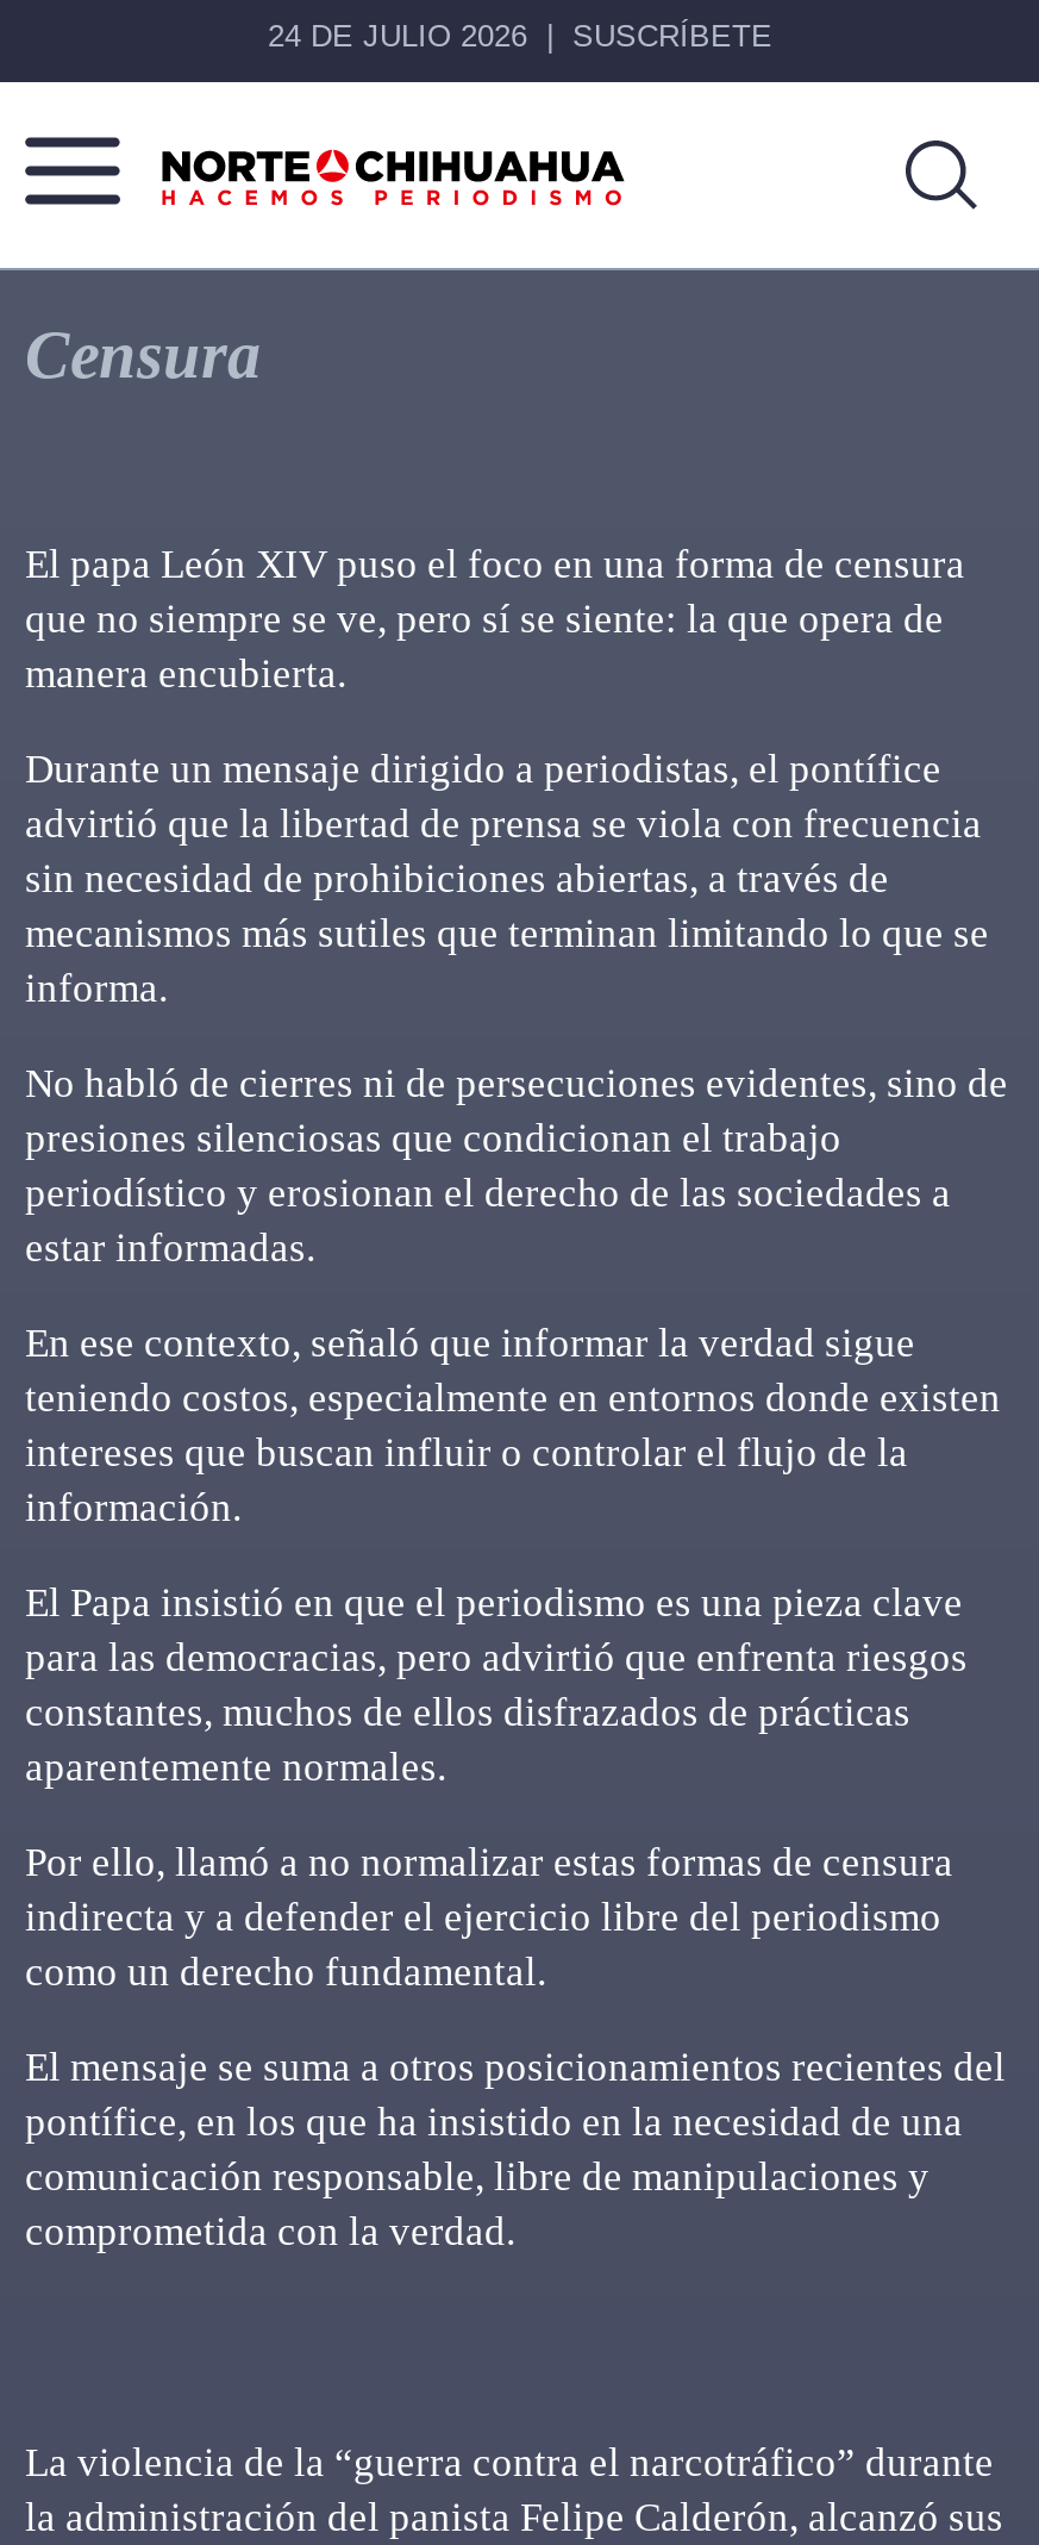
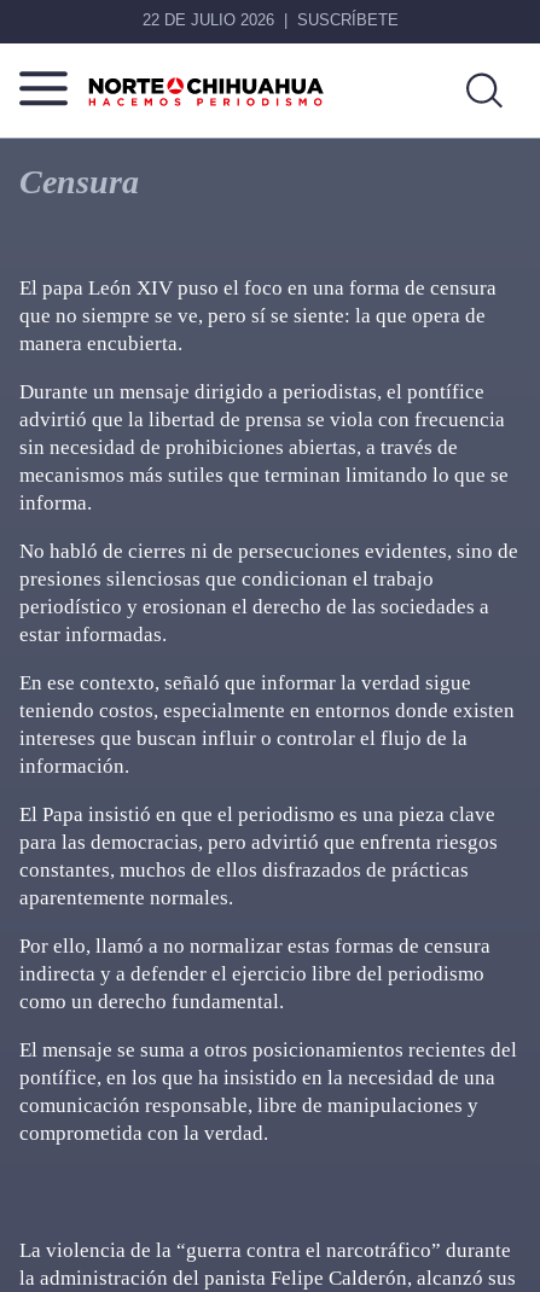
[268,18,772,54] 24 DE JULIO 2026 SUSCRÍBETE -> [143,11,399,29] 22 DE JULIO 2026 SUSCRÍBETE

